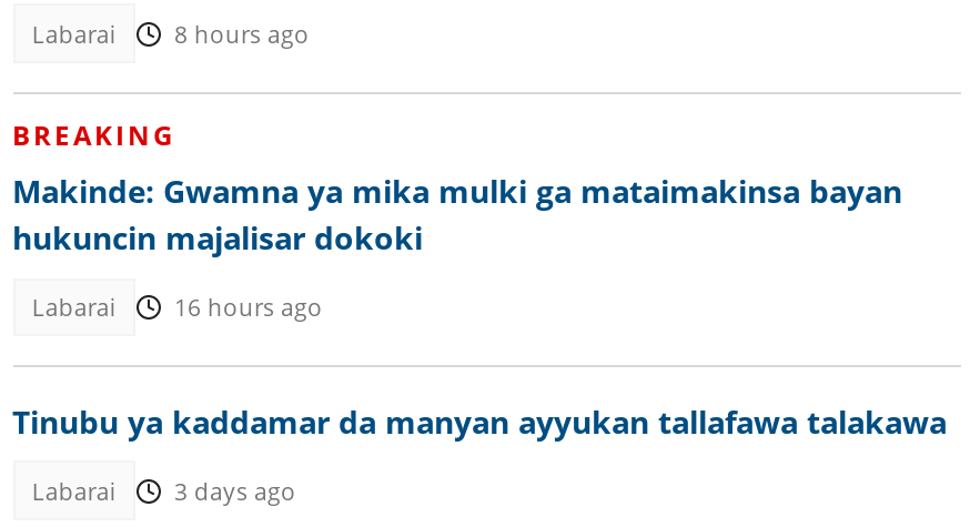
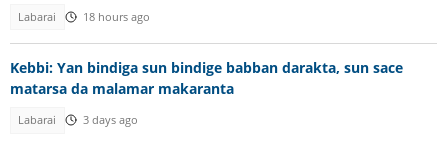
[12,18,947,442] 8 hours ago | BREAKING | Makinde: Gwamna ya mika mulki ga mataimakinsa bayan | hukuncin majalisar dokoki | Labarai | 16 hours ago | Tinubu ya kaddamar da manyan ayyukan tallafawa talakawa -> [9,10,402,98] 18 hours ago | Kebbi: Yan bindiga sun bindige babban darakta, sun sace | matarsa da malamar makaranta

